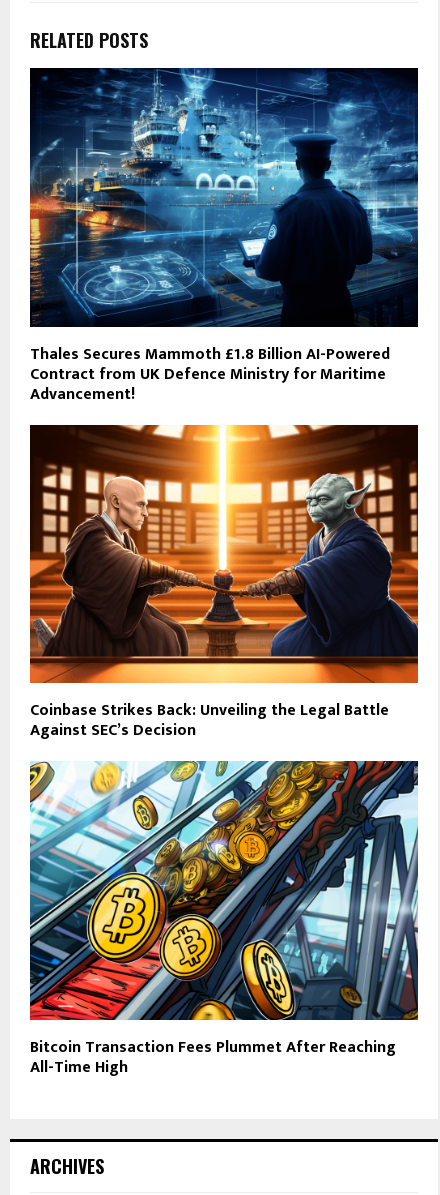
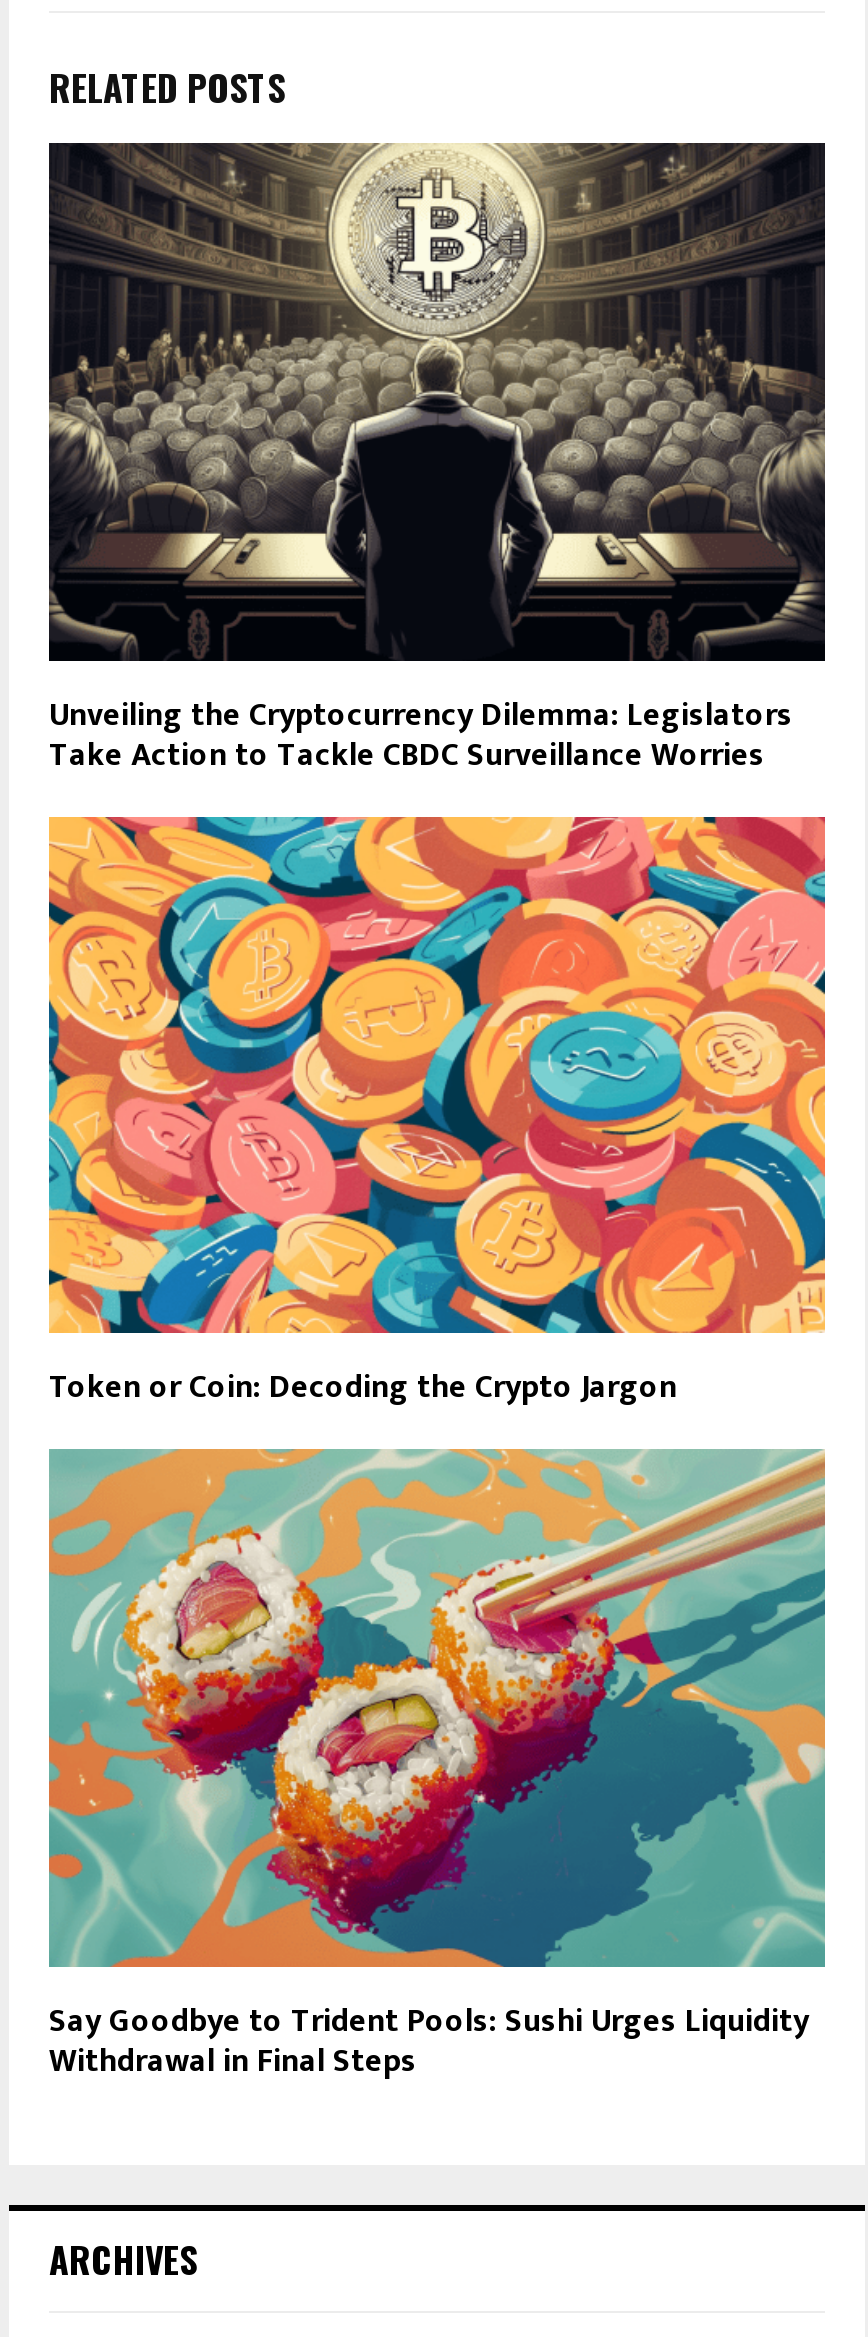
[29,67,419,408] [image] | Thales Secures Mammoth £1.8 Billion AI-Powered | Contract from UK Defence Ministry for Maritime | Advancement! -> [49,141,827,783] [image] | Unveiling the Cryptocurrency Dilemma: Legislators | Take Action to Tackle CBDC Surveillance Worries
[29,424,419,744] [image] | Coinbase Strikes Back: Unveiling the Legal Battle | Against SEC’s Decision -> [47,815,827,1416] [image] | Token or Coin: Decoding the Crypto Jargon
[29,760,419,987] [image] -> [47,1451,827,1969] [image]
[30,1034,396,1081] Bitcoin Transaction Fees Plummet After Reaching | All-Time High -> [49,1995,809,2089] Say Goodbye to Trident Pools: Sushi Urges Liquidity | Withdrawal in Final Steps

